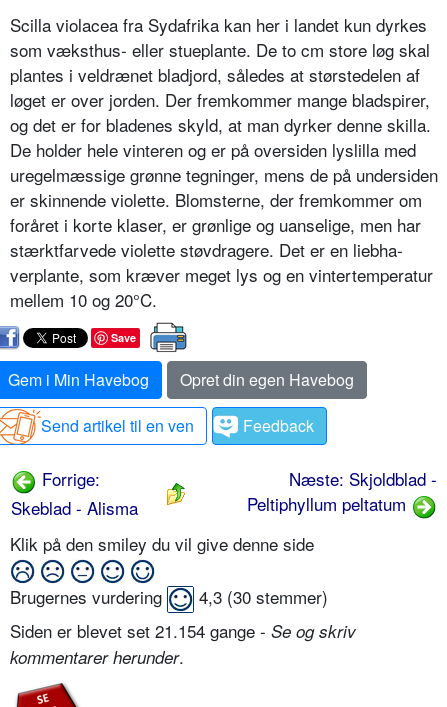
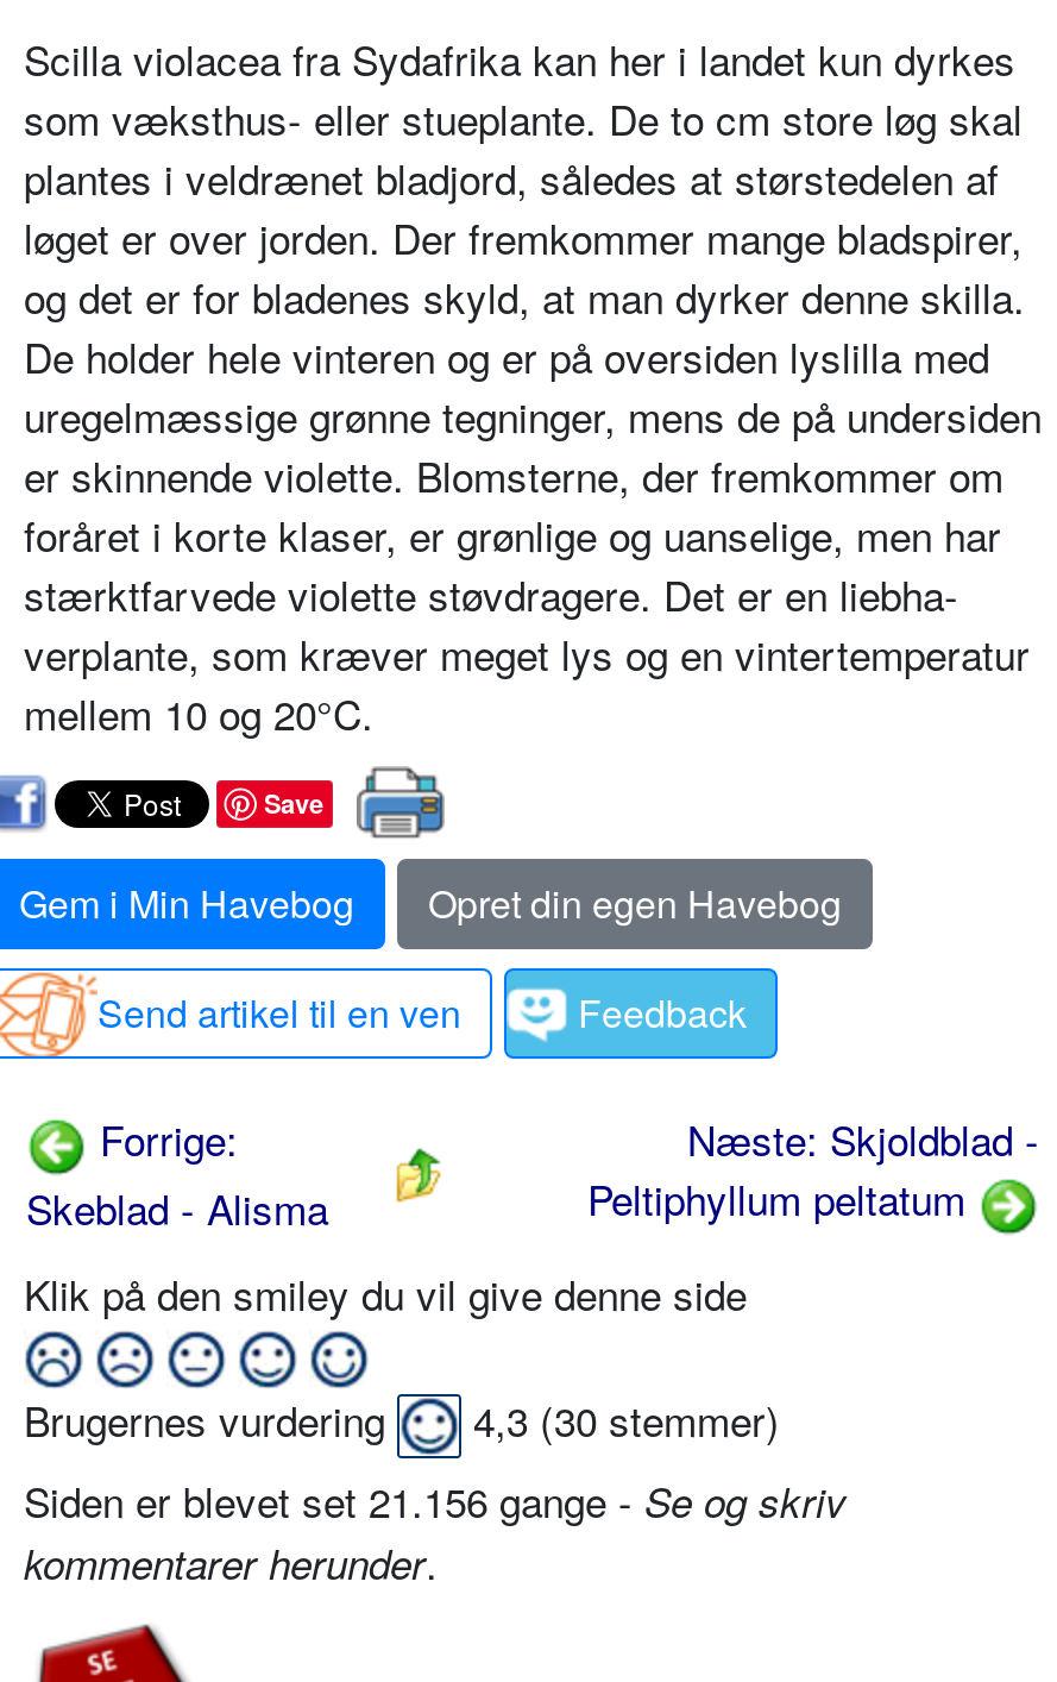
[10,618,356,643] Siden er blevet set 21.154 gange - Se og skriv -> [24,1471,847,1530] Siden er blevet set 21.156 gange - Se og skriv

